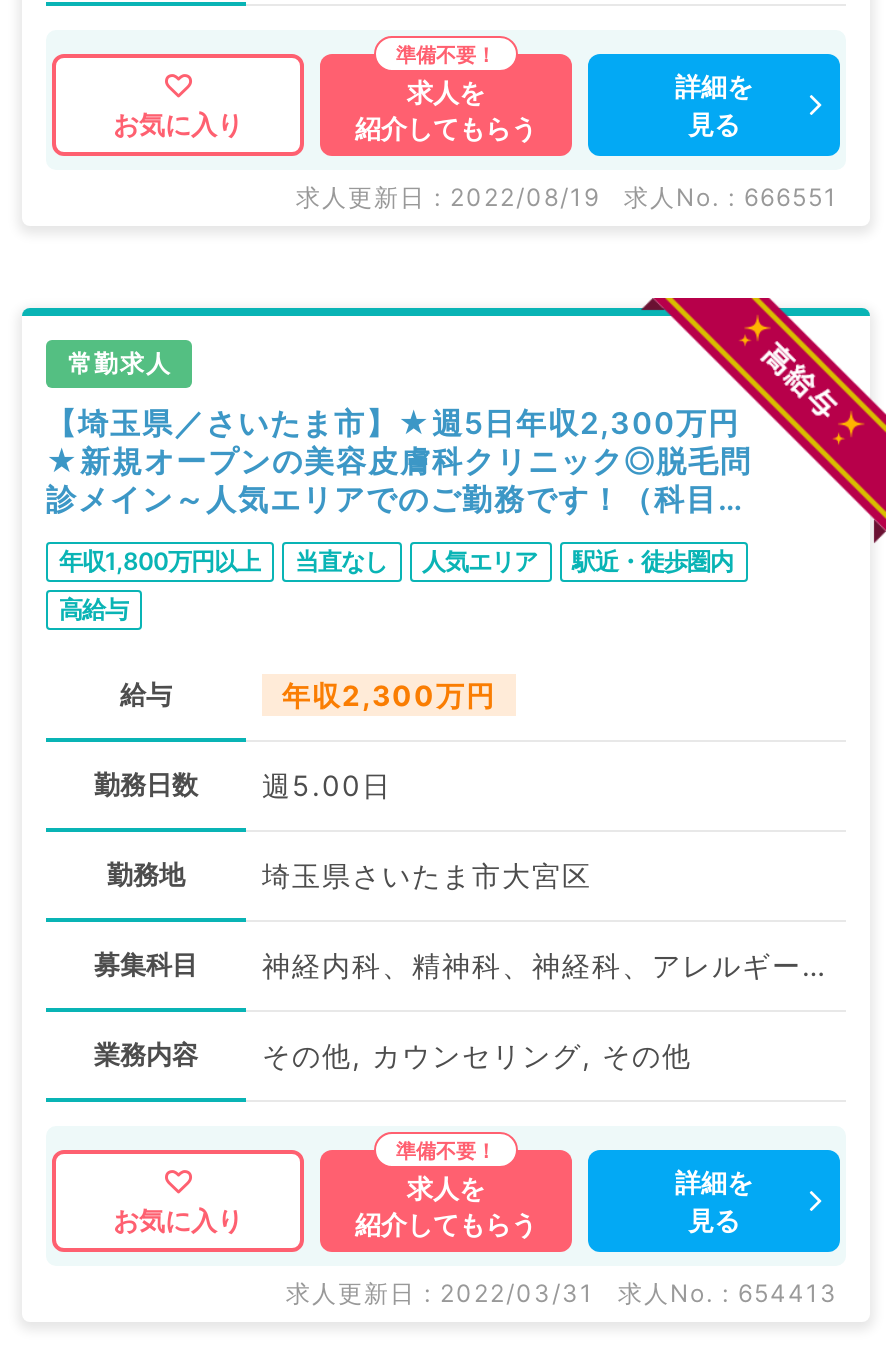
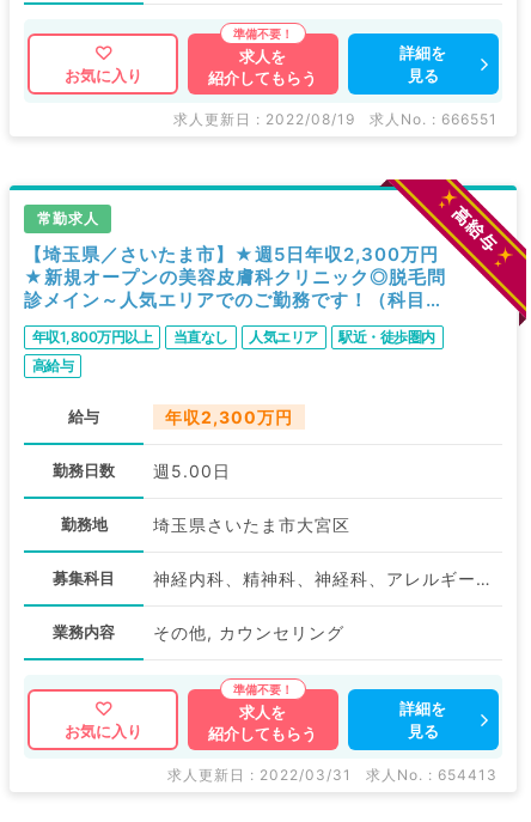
[262,1038,692,1072] その他, カウンセリング, その他 -> [153,622,344,643] その他, カウンセリング

